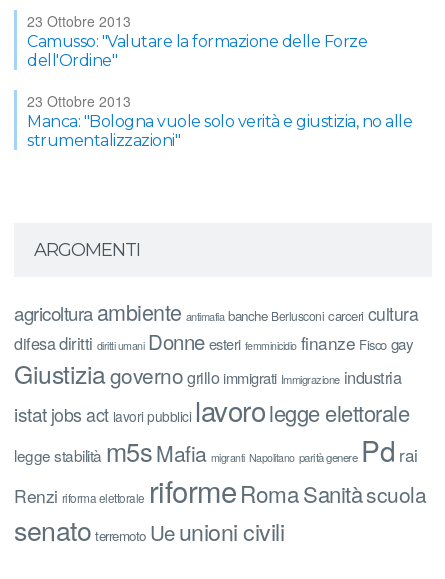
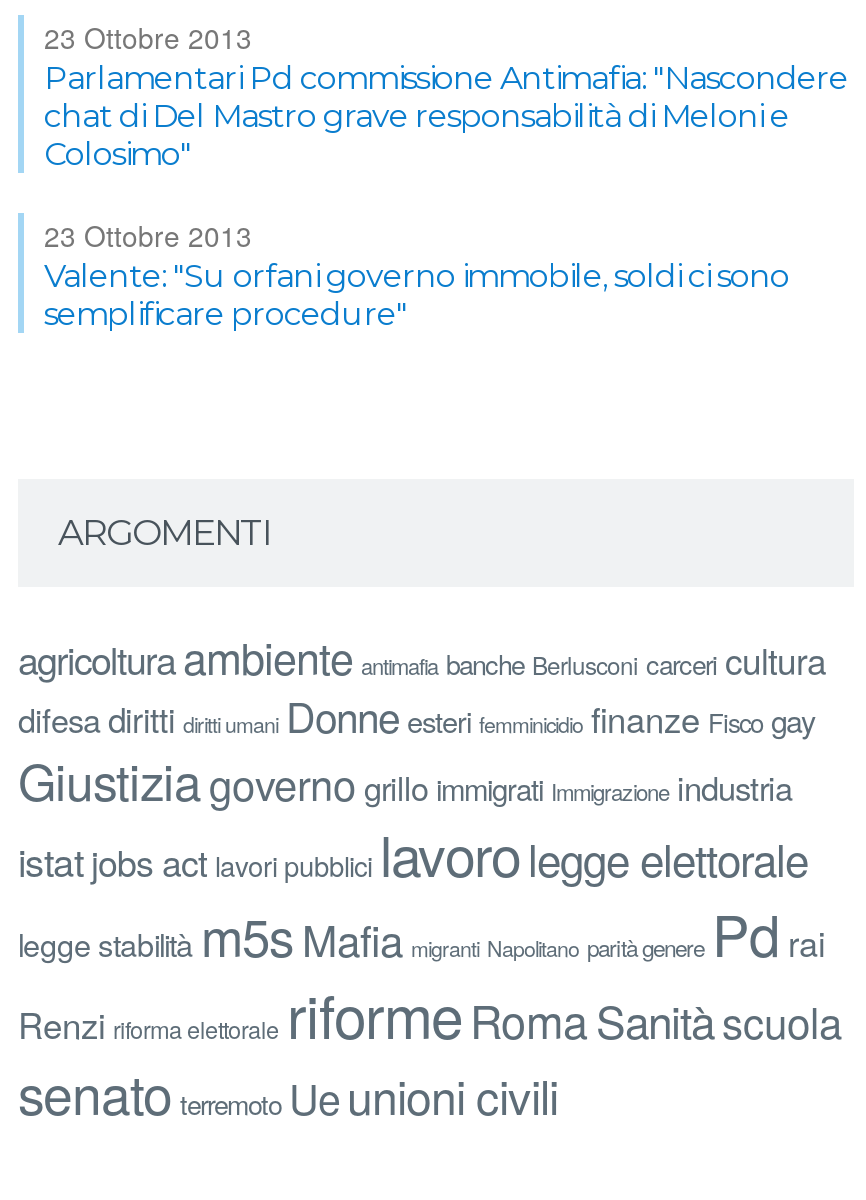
[27,32,367,70] Camusso: "Valutare la formazione delle Forze | dell'Ordine" -> [44,59,848,173] Parlamentari Pd commissione Antimafia: "Nascondere | chat di Del Mastro grave responsabilità di Meloni e | Colosimo"
[27,112,412,150] Manca: "Bologna vuole solo verità e giustizia, no alle | strumentalizzazioni" -> [44,257,789,333] Valente: "Su orfani governo immobile, soldi ci sono | semplificare procedure"

